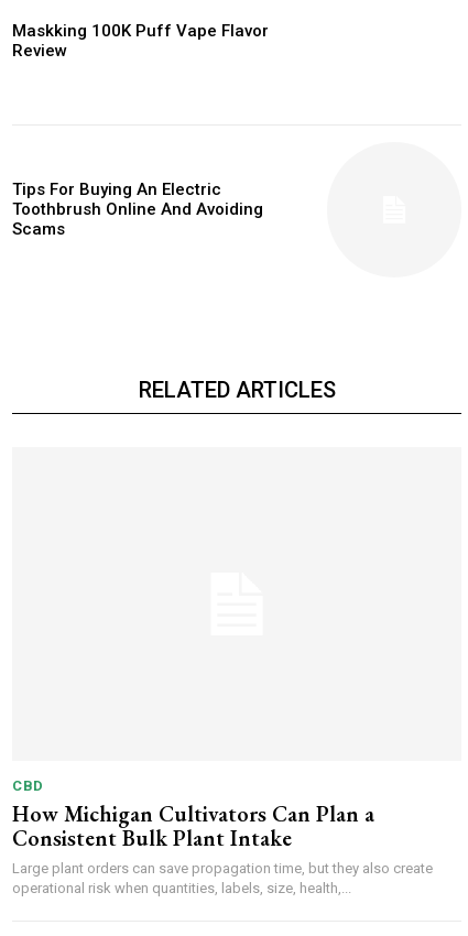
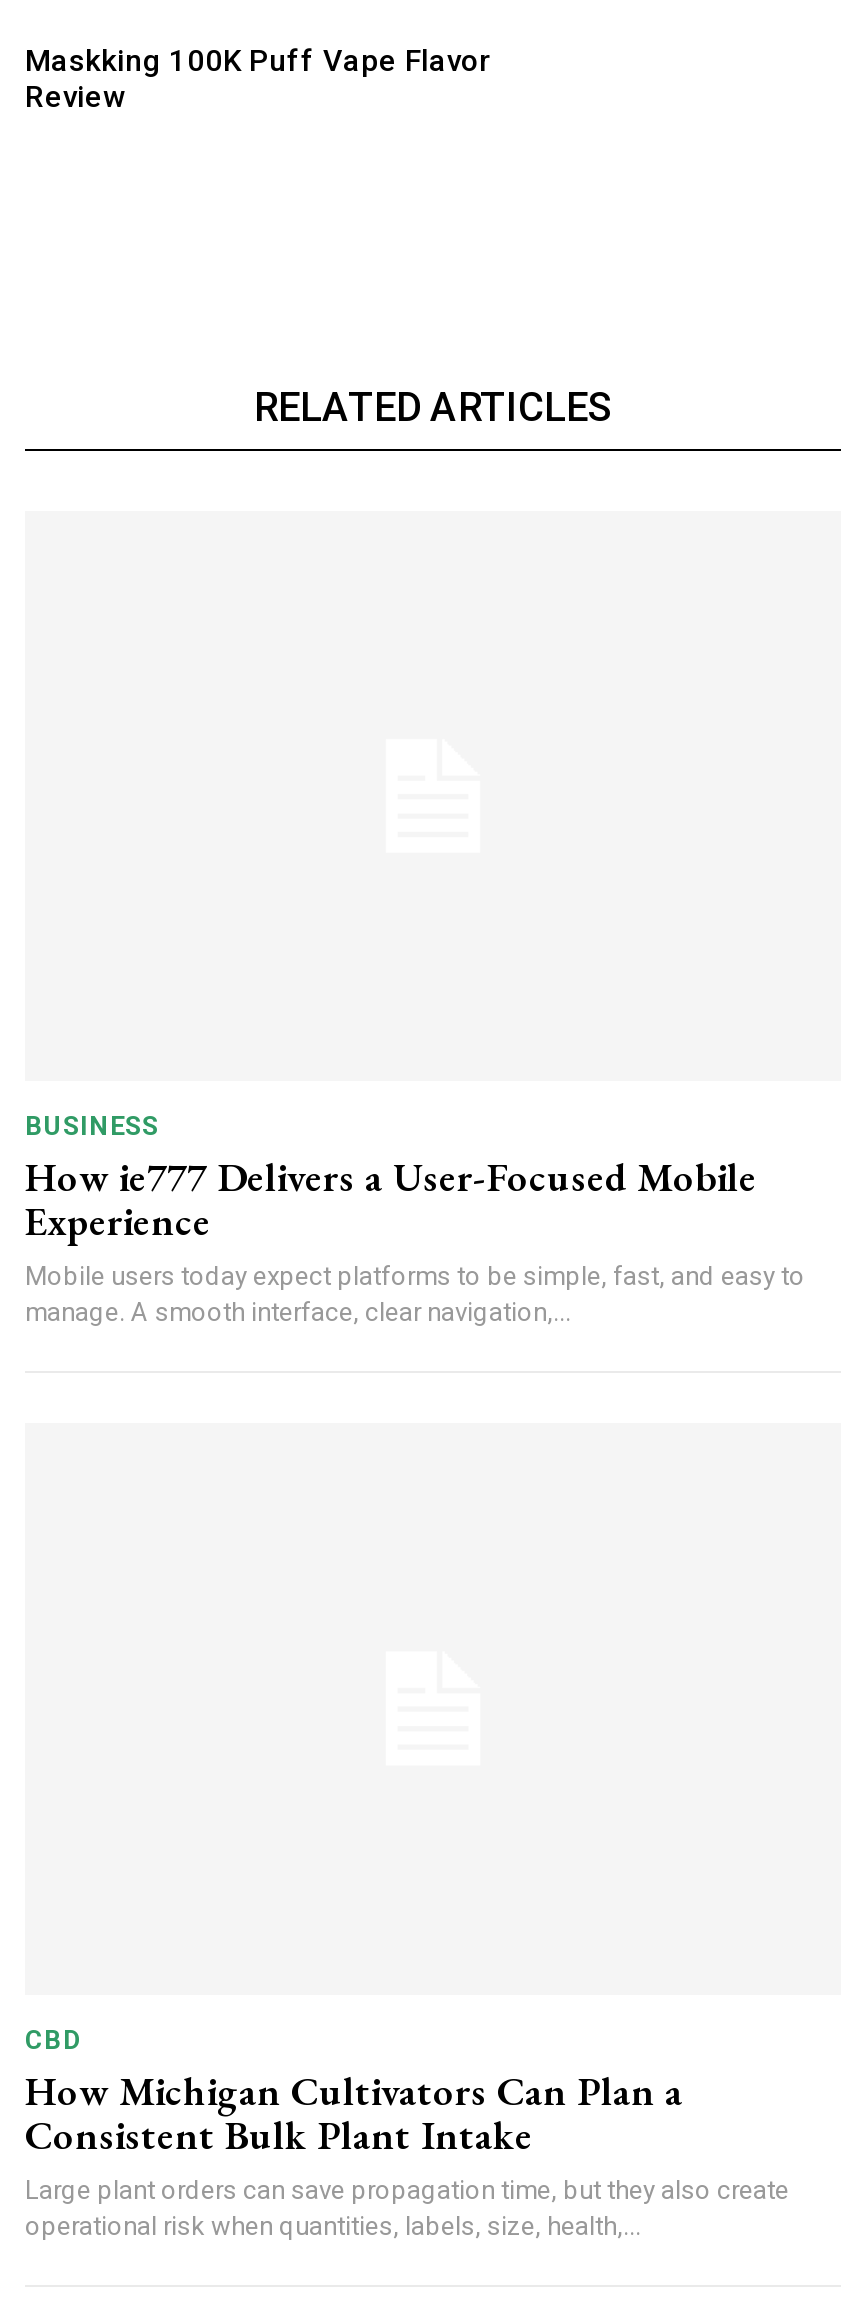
[12,180,263,239] Tips For Buying An Electric | Toothbrush Online And Avoiding | Scams -> none
moved [138,376,335,403] -> [254,382,612,430]: RELATED ARTICLES
none -> [25,1112,805,1328] BUSINESS | How ie777 Delivers a User-Focused Mobile | Experience | Mobile users today expect platforms to be simple, fast, and easy to | manage. A smooth interface, clear navigation,...

